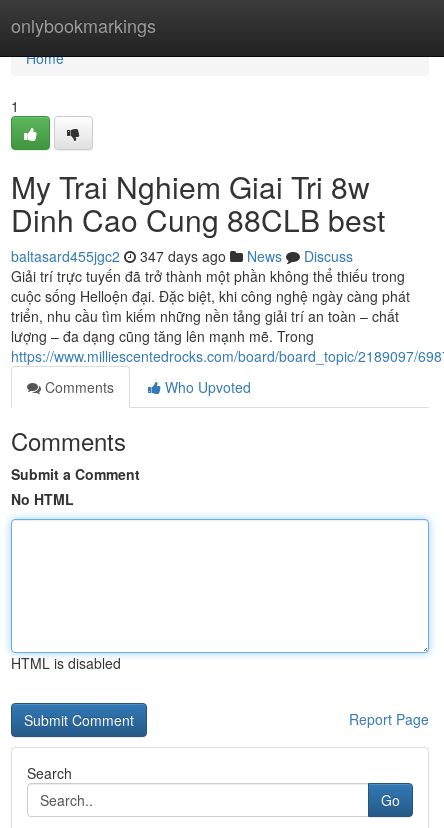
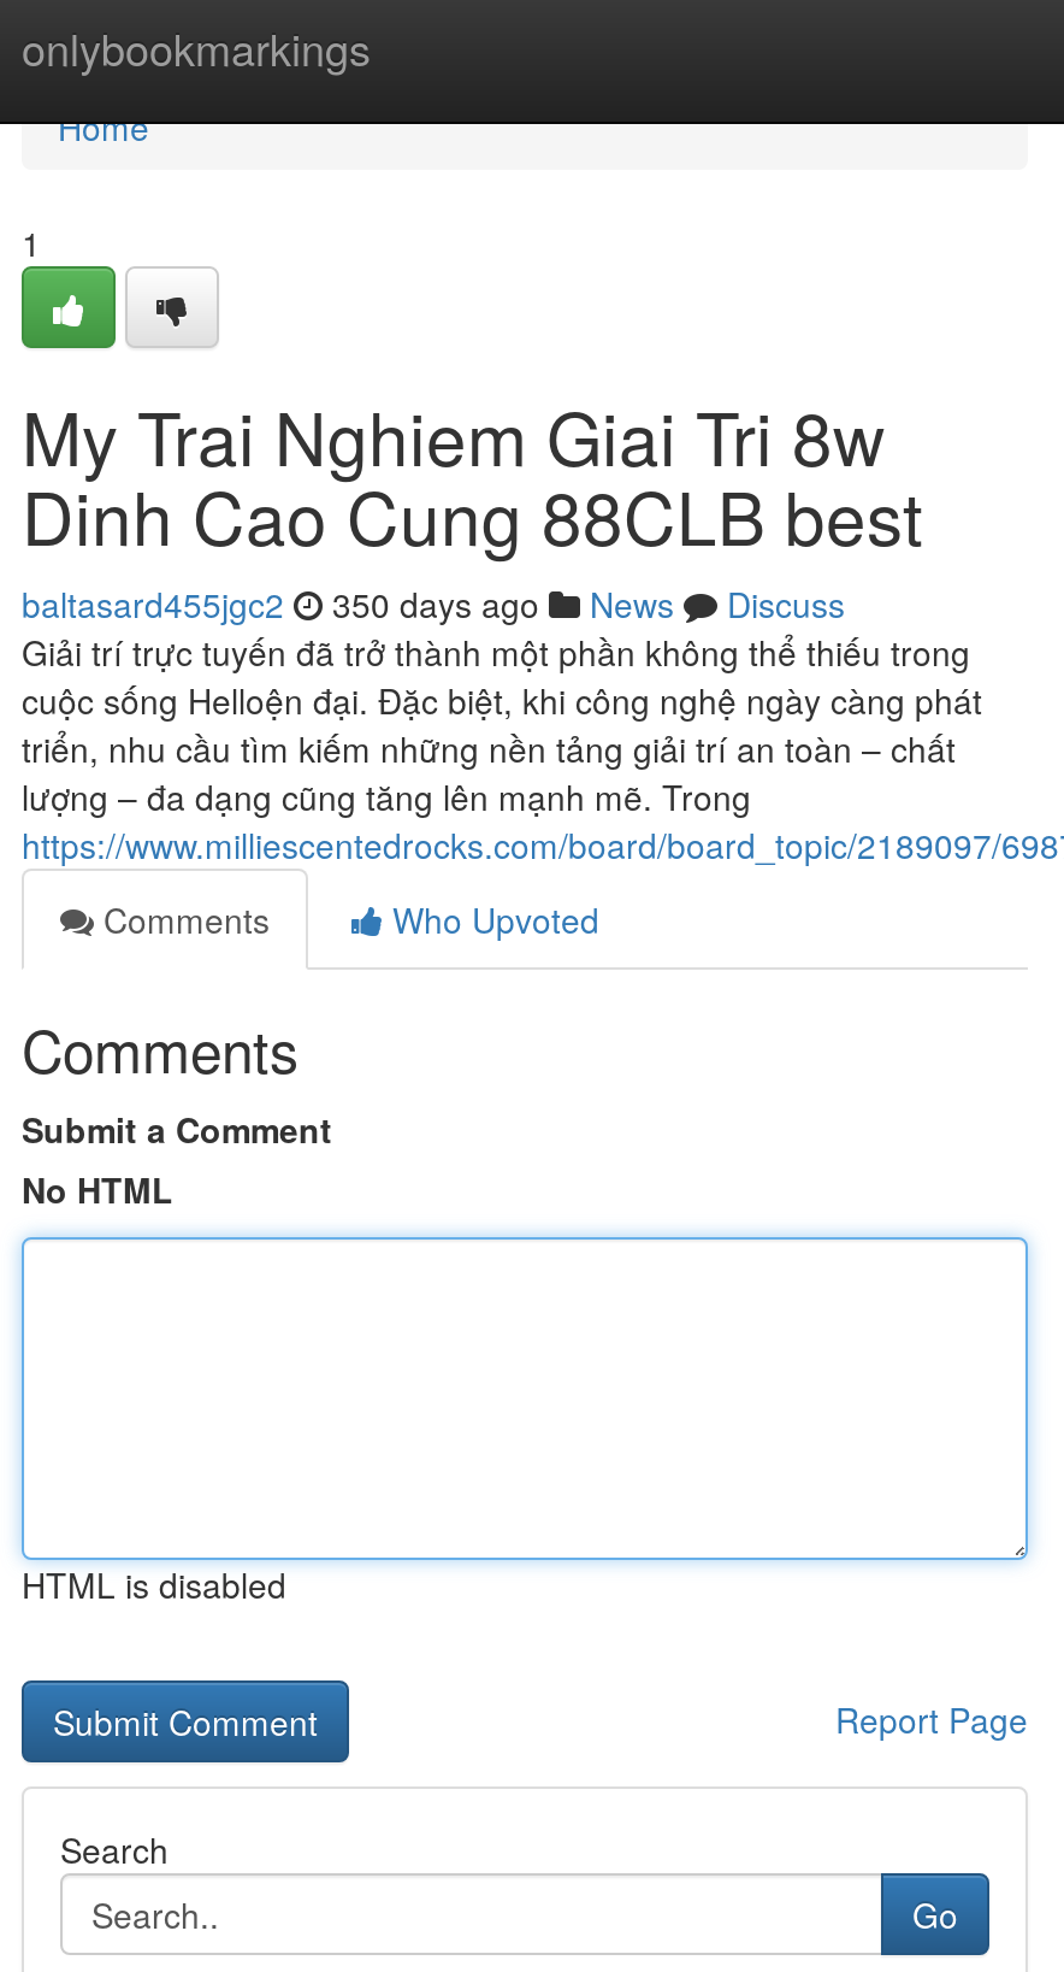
[11,246,353,266] baltasard455jgc2 347 days ago News Discuss -> [22,579,845,628] baltasard455jgc2 350 days ago News Discuss

